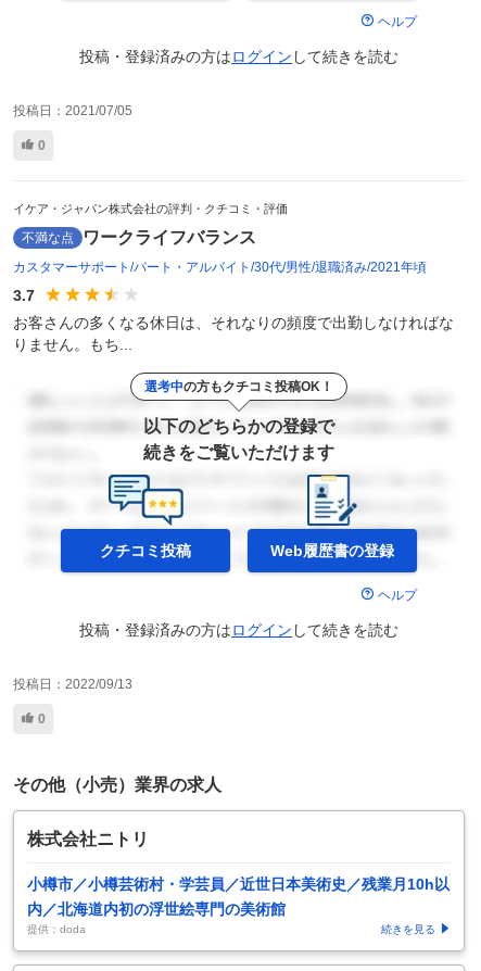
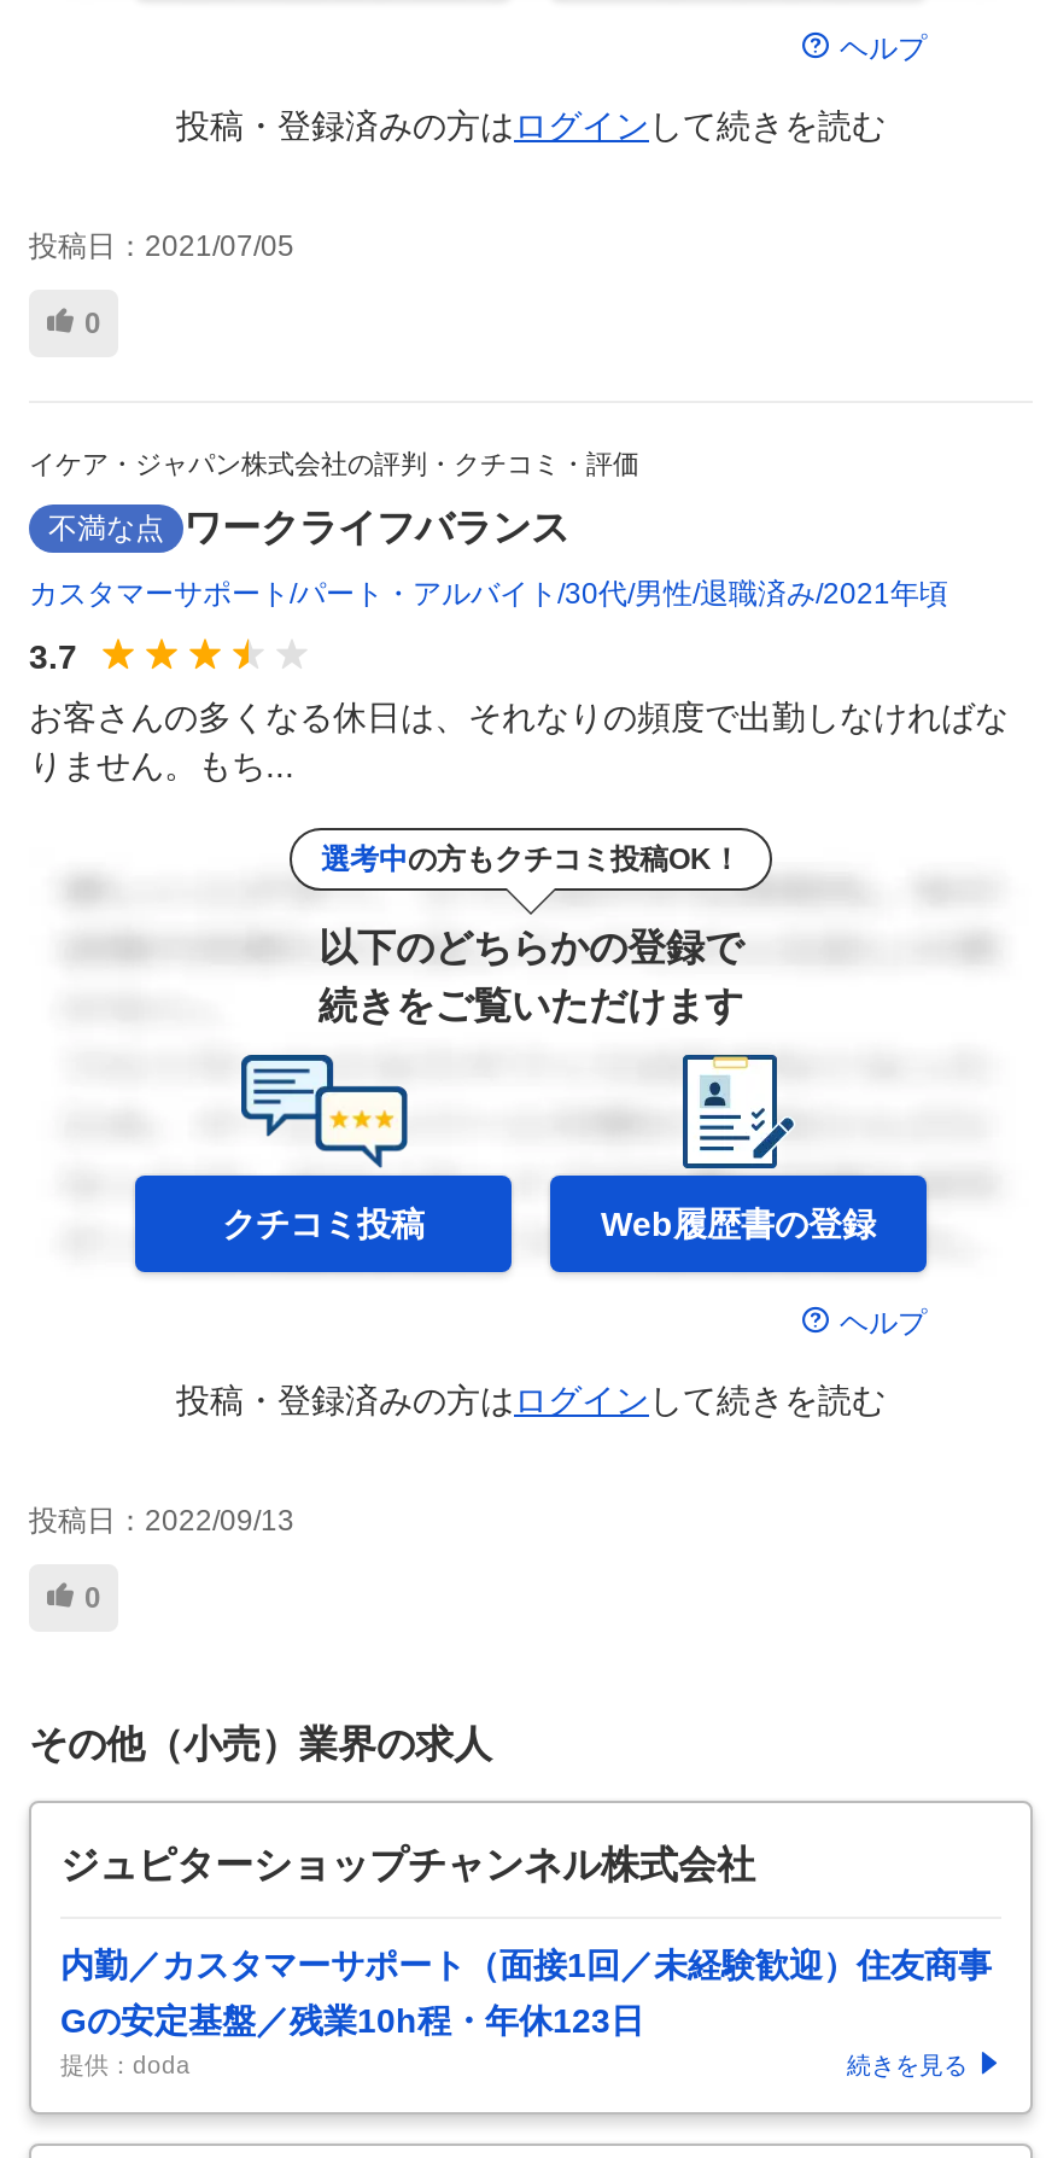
[27,830,149,848] 株式会社ニトリ -> [60,1845,755,1886] ジュピターショップチャンネル株式会社
[27,876,450,918] 小樽市／小樽芸術村・学芸員／近世日本美術史／残業月10h以 | 内／北海道内初の浮世絵専門の美術館 -> [60,1946,992,2040] 内勤／カスタマーサポート（面接1回／未経験歓迎）住友商事 | Gの安定基盤／残業10h程・年休123日

